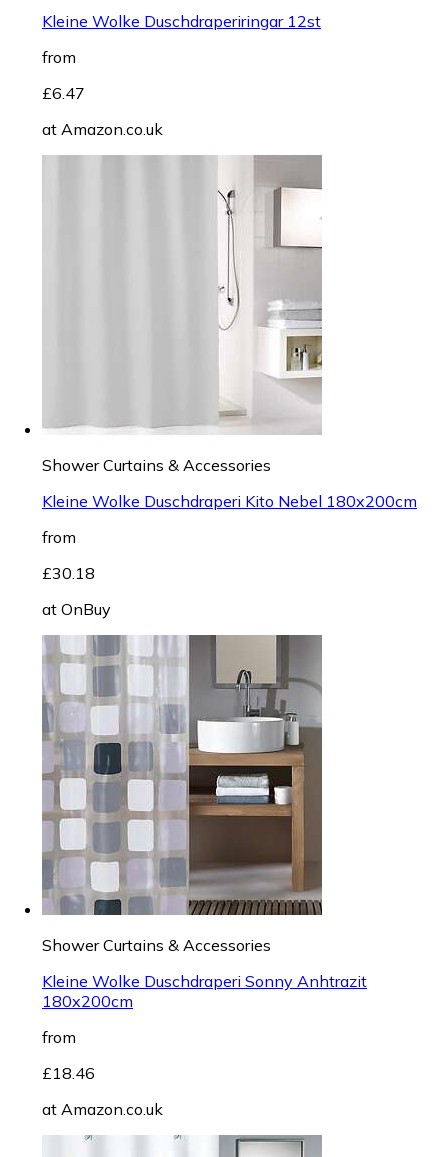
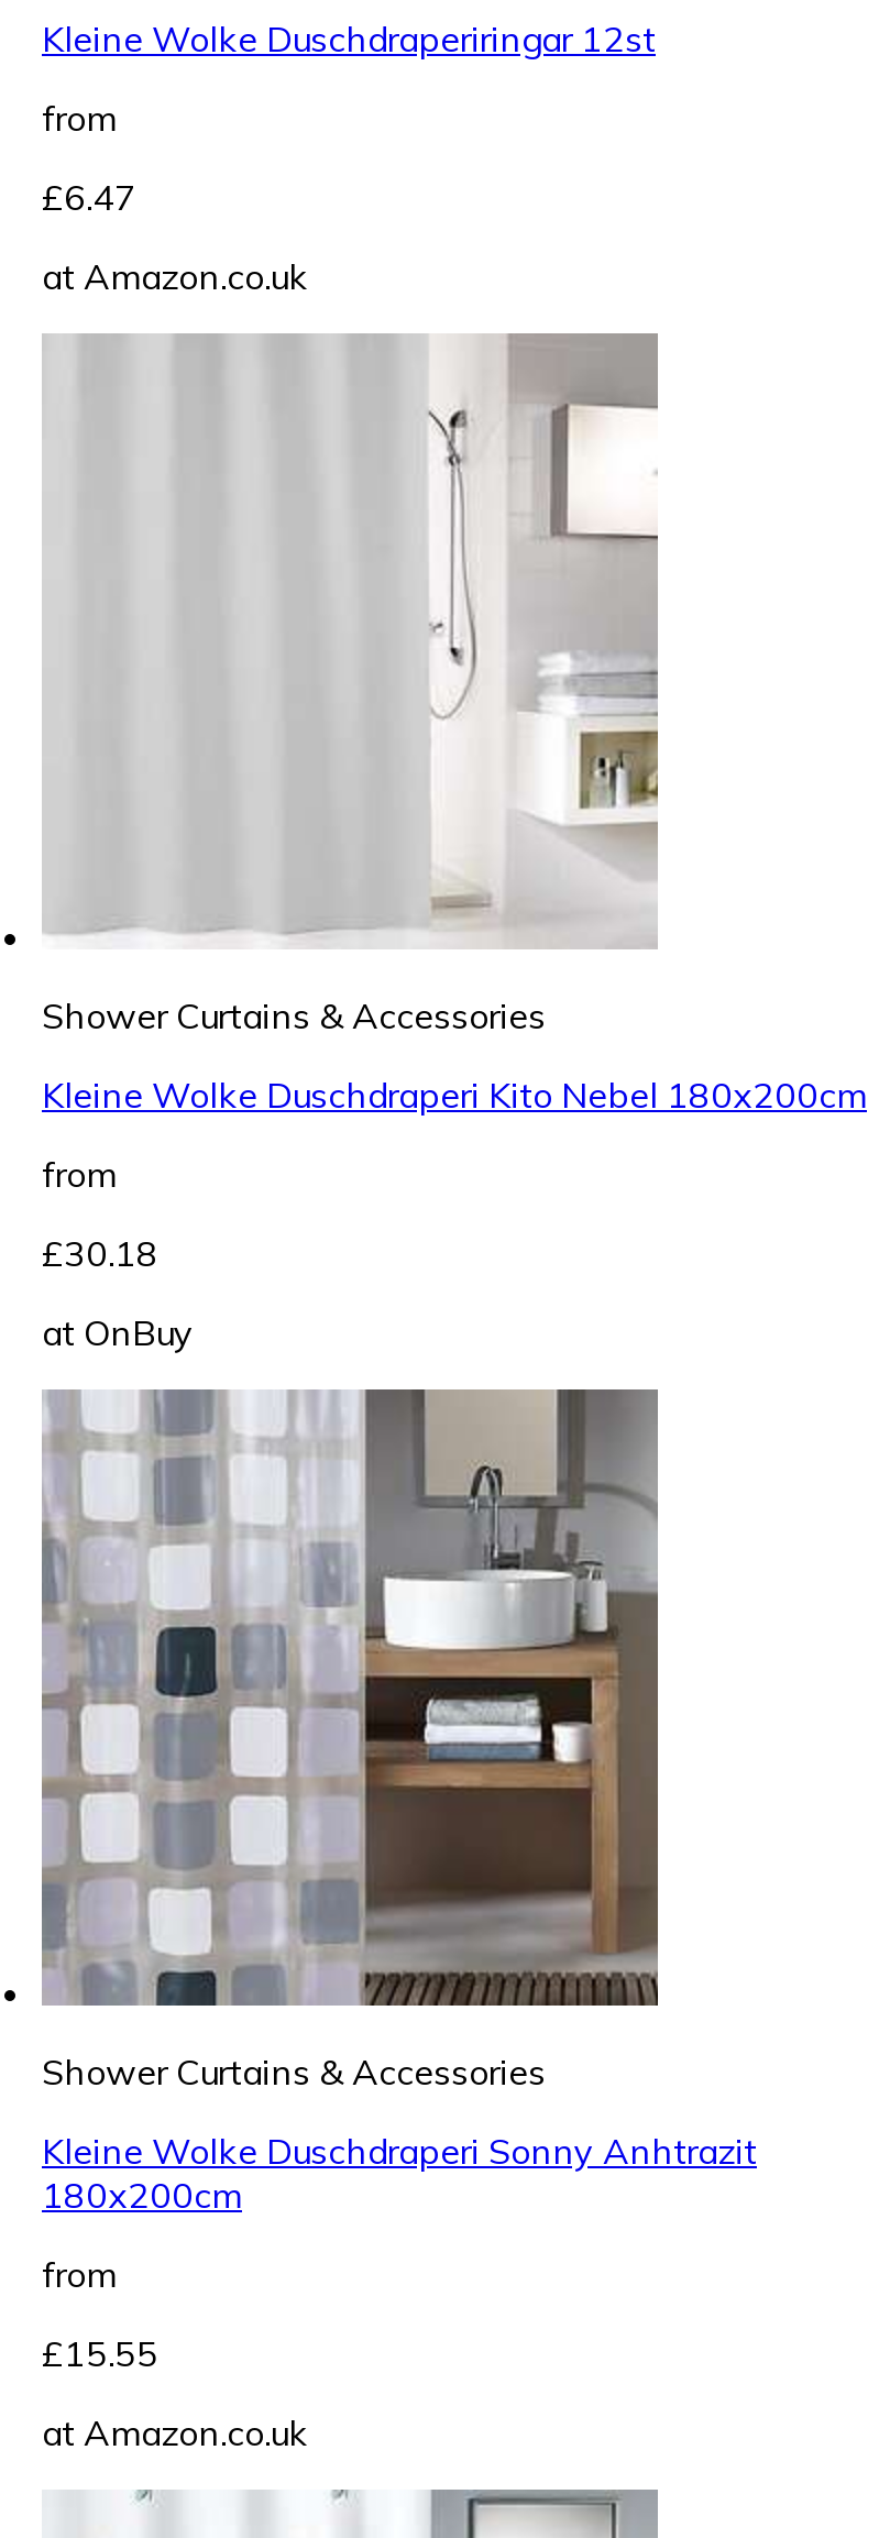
[42,1063,95,1083] £18.46 -> [42,2331,158,2375] £15.55

